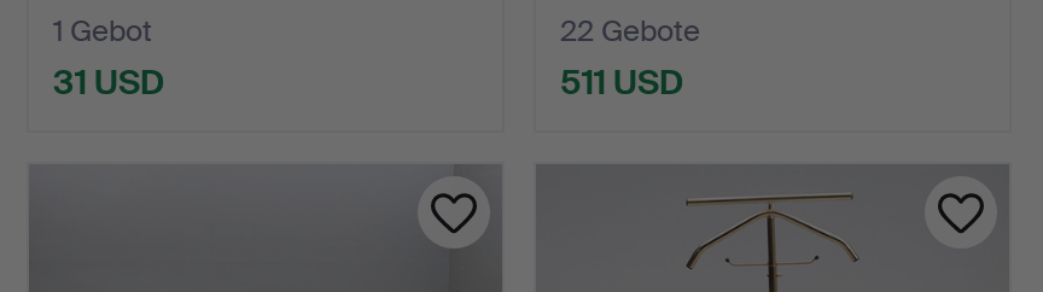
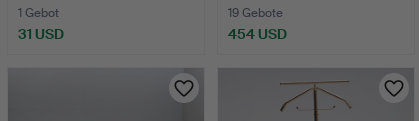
[560,12,700,50] 22 Gebote -> [228,5,283,21] 19 Gebote
[560,60,683,104] 511 USD -> [228,25,287,43] 454 USD

